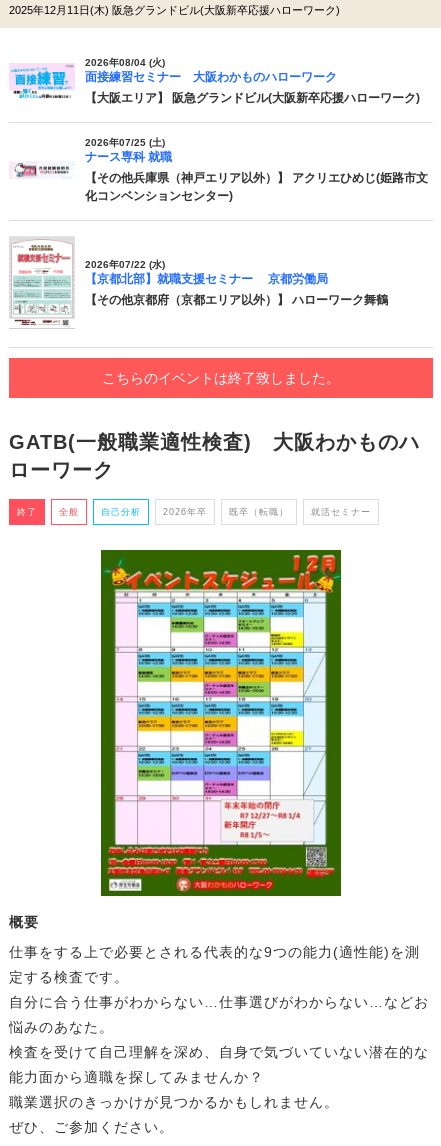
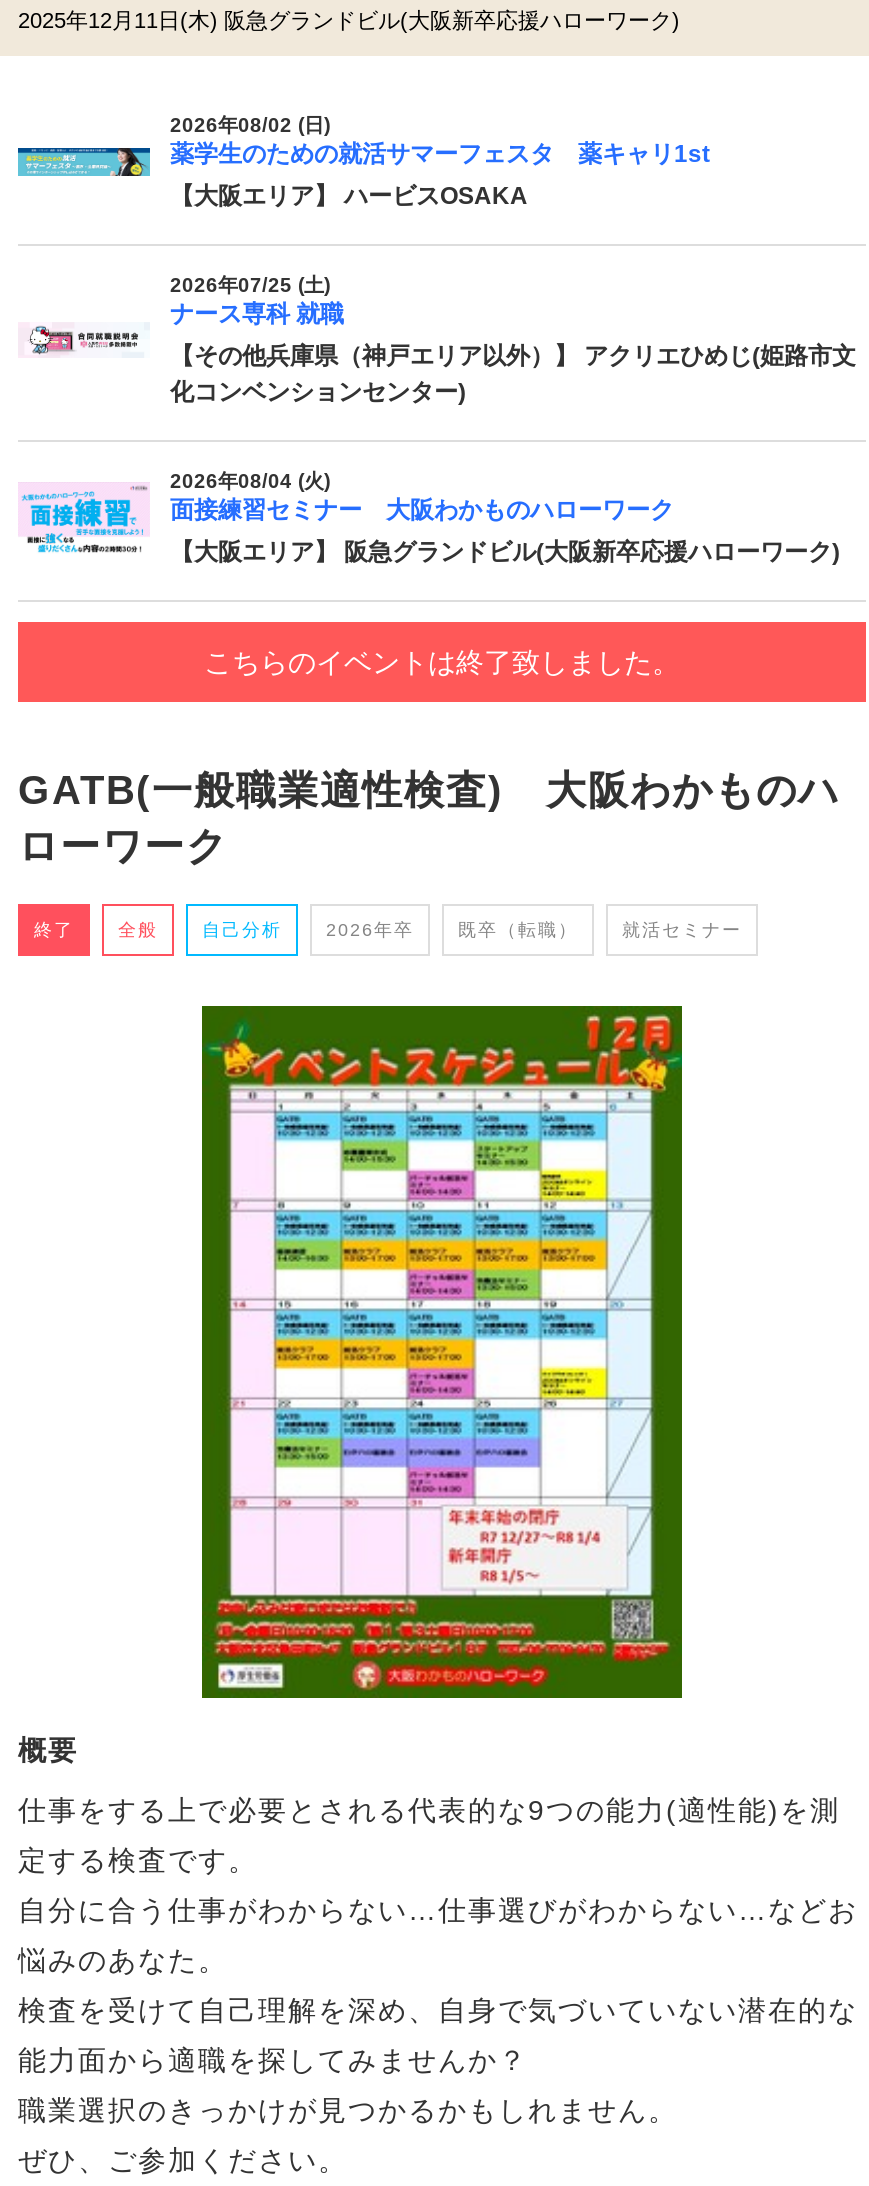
none -> [170,114,710,168] 2026年08/02 (日) | 薬学生のための就活サマーフェスタ 薬キャリ1st
none -> [170,182,528,210] 【大阪エリア】 ハービスOSAKA
moved [85,57,337,84] -> [170,470,674,524]: 2026年08/04 (火) | 面接練習セミナー 大阪わかものハローワーク
[9,64,71,99] [image] -> [16,130,142,196] [image]
moved [85,91,420,105] -> [170,538,840,566]: 【大阪エリア】 阪急グランドビル(大阪新卒応援ハローワーク)
[10,237,71,326] [image] -> [26,476,140,556] [image]
[85,259,328,286] 2026年07/22 (水) | 【京都北部】就職支援セミナー 京都労働局 -> none
[85,293,388,307] 【その他京都府（京都エリア以外）】 ハローワーク舞鶴 -> none

